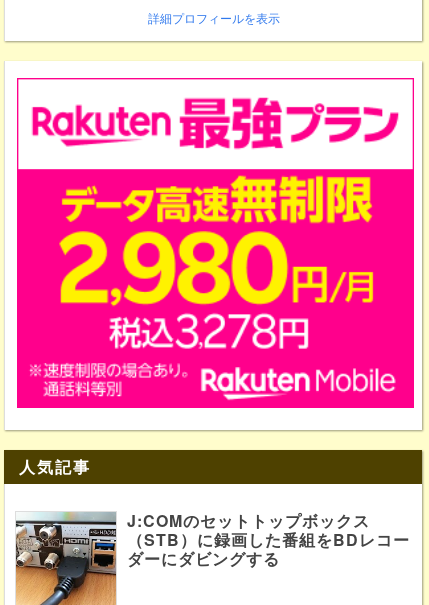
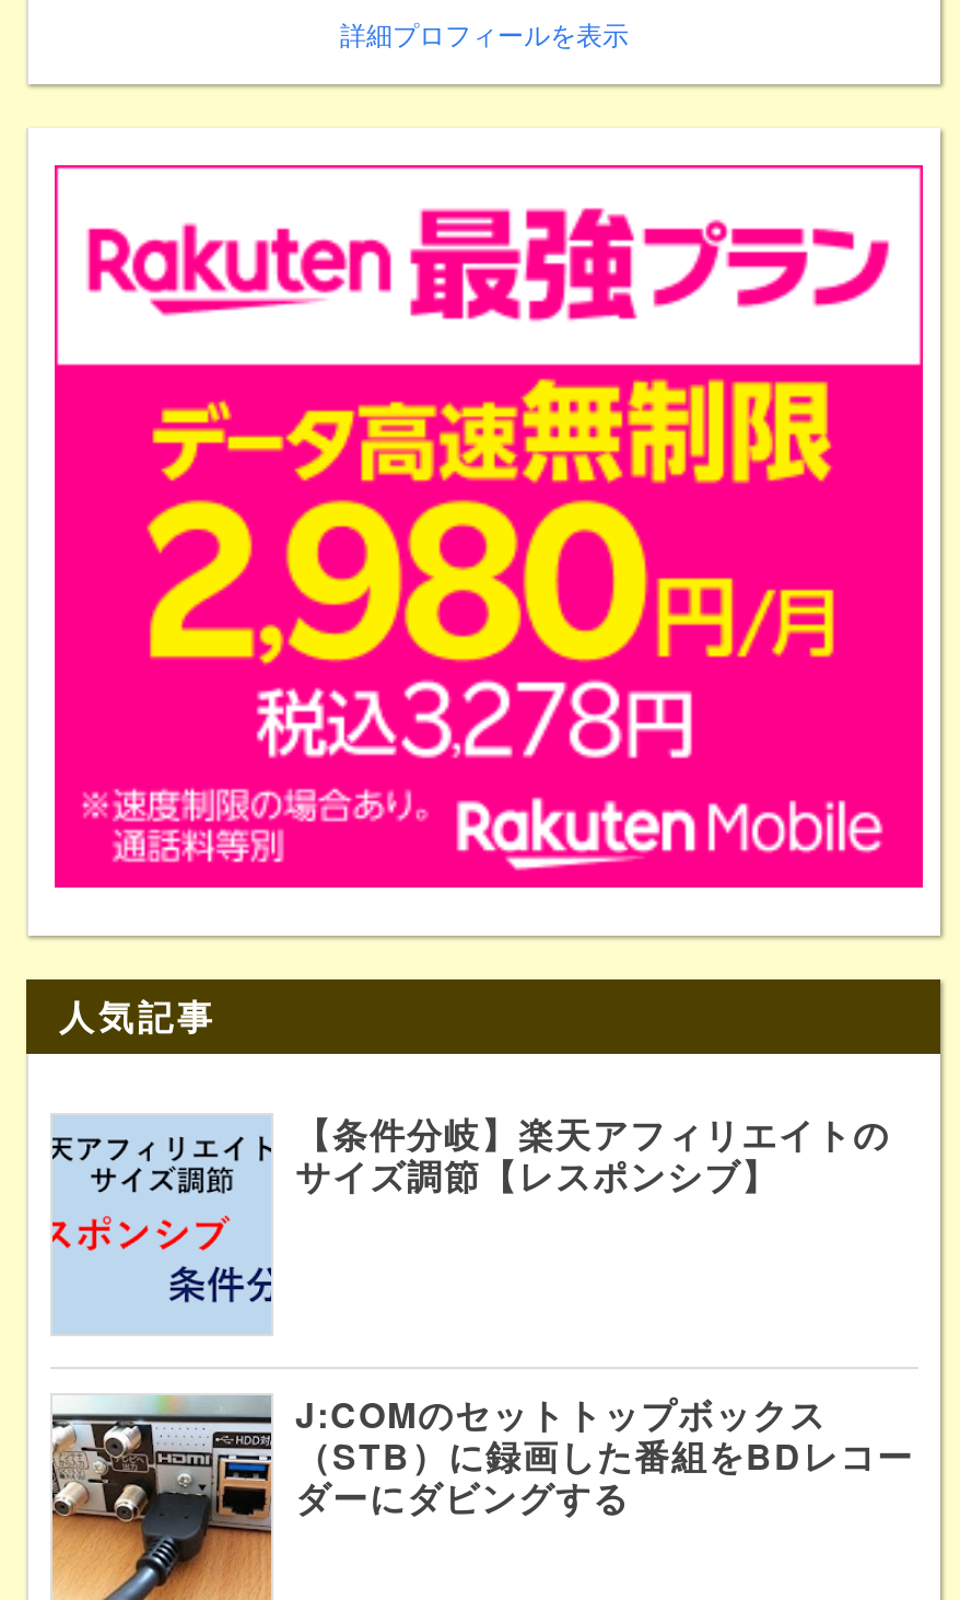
none -> [50,1108,890,1336] [image] | 【条件分岐】楽天アフィリエイトの | サイズ調節【レスポンシブ】

